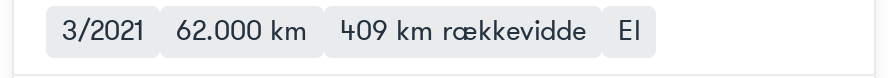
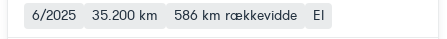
[62,12,586,50] 3/2021 | 62.000 km | 409 km rækkevidde -> [32,6,297,25] 6/2025 | 35.200 km | 586 km rækkevidde

